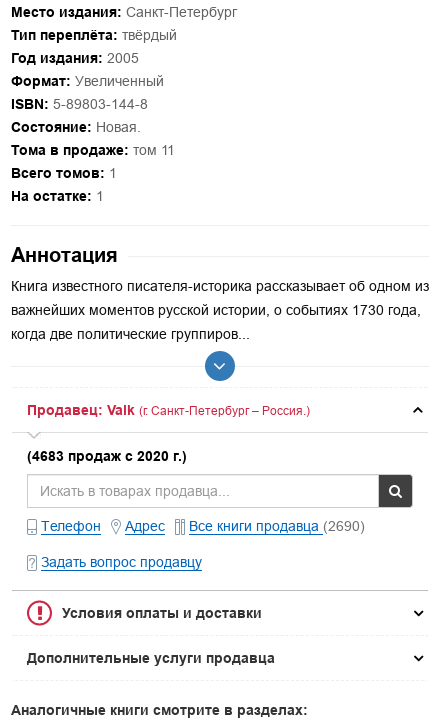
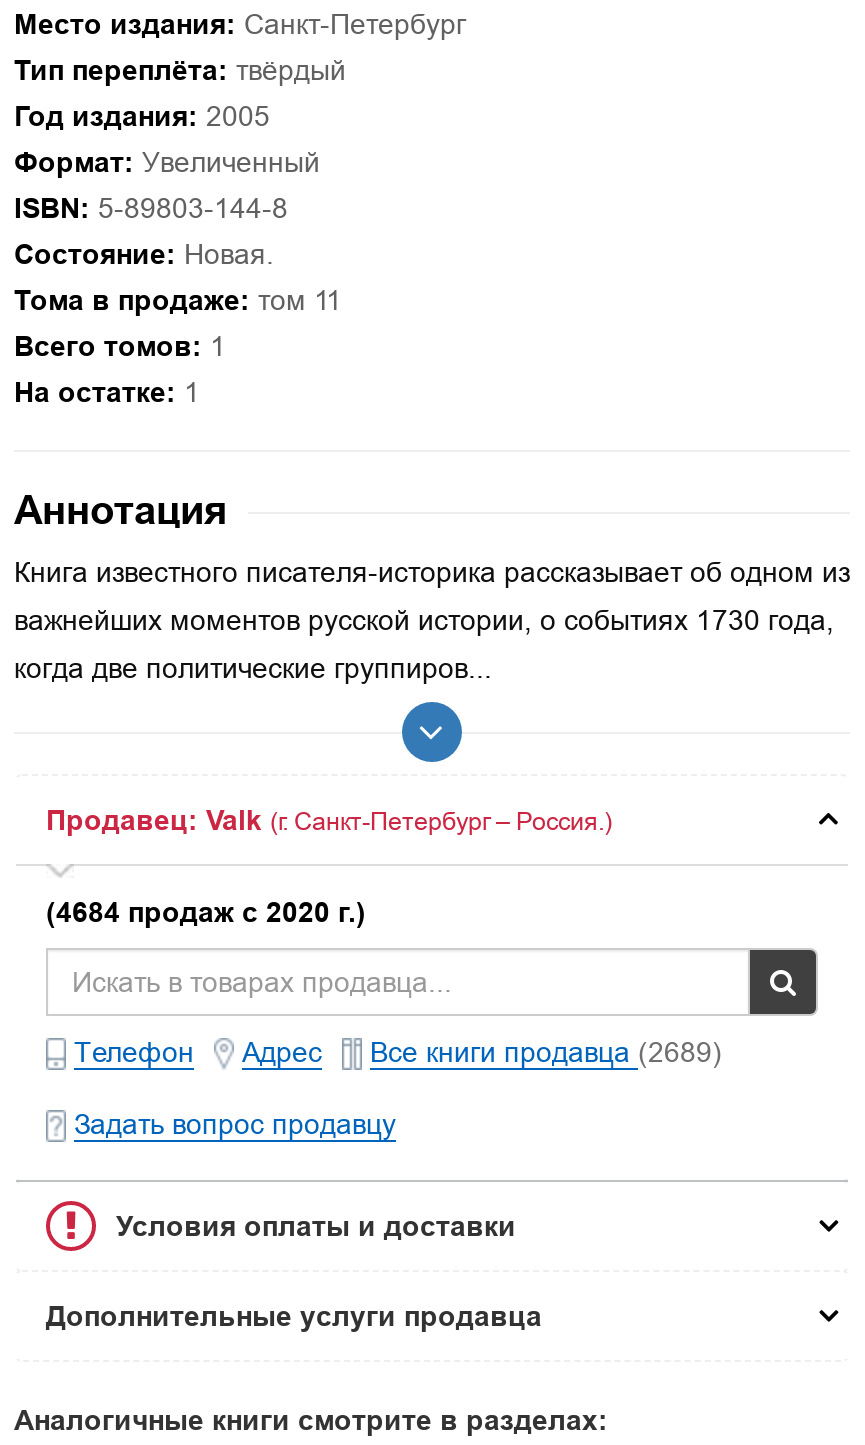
[27,448,187,464] (4683 продаж с 2020 г.) -> [46,896,366,928] (4684 продаж с 2020 г.)
[189,518,365,534] Все книги продавца (2690) -> [370,1036,722,1068] Все книги продавца (2689)

